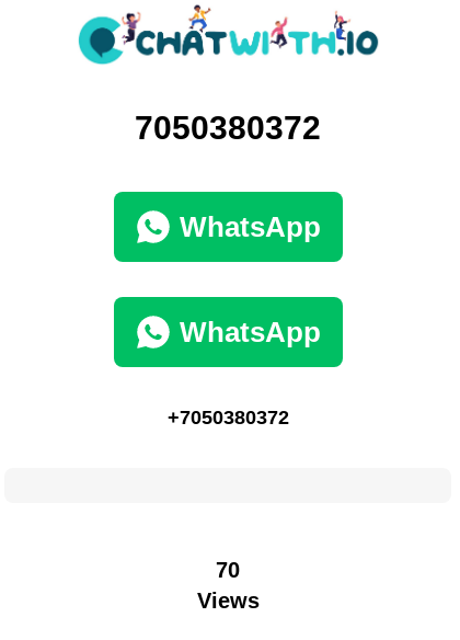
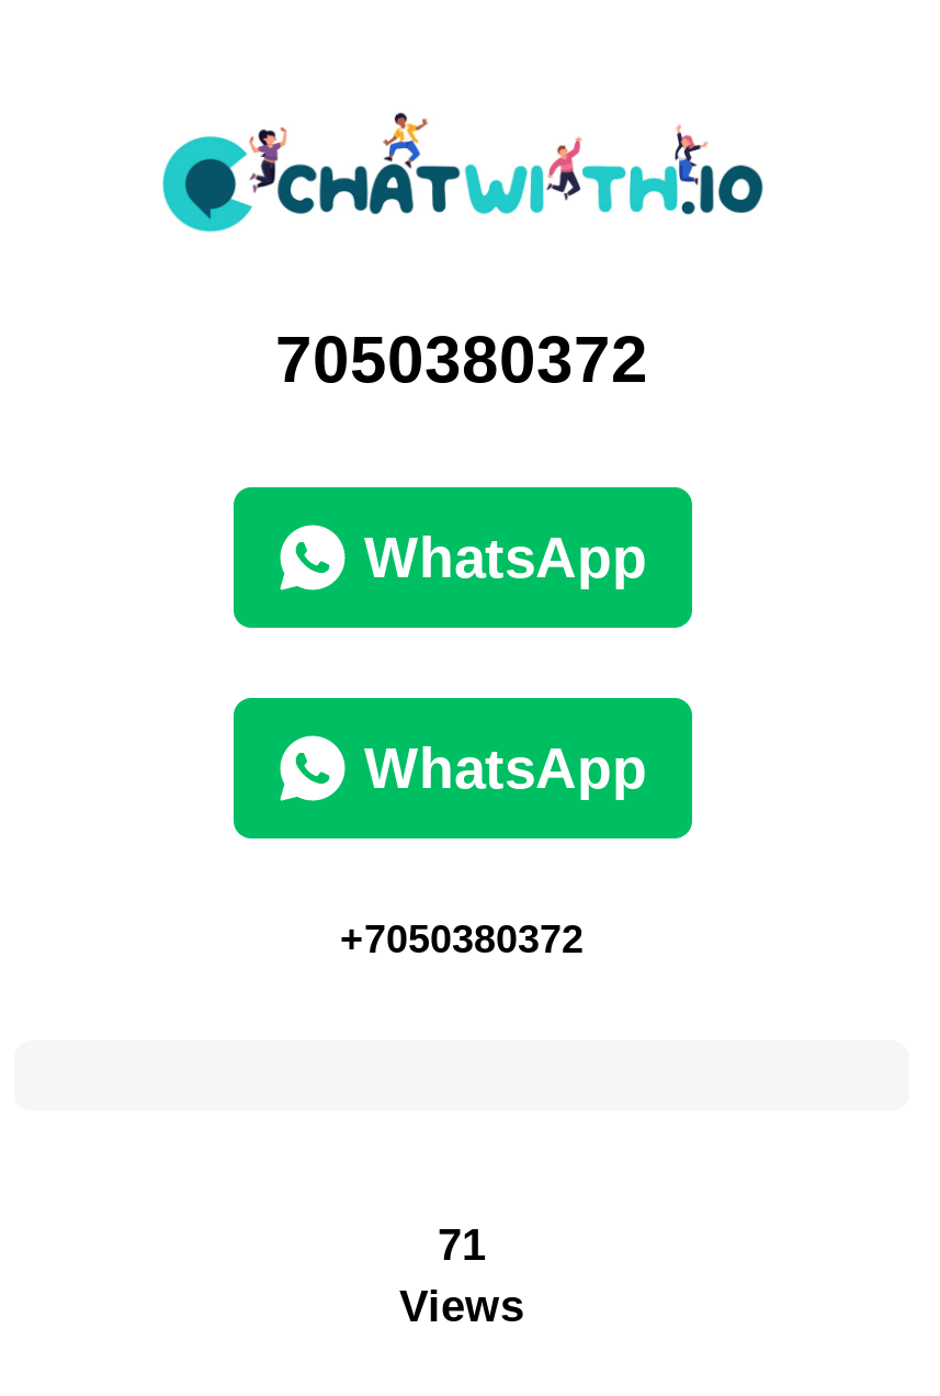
[216,558,240,582] 70 -> [438,1220,486,1268] 71

